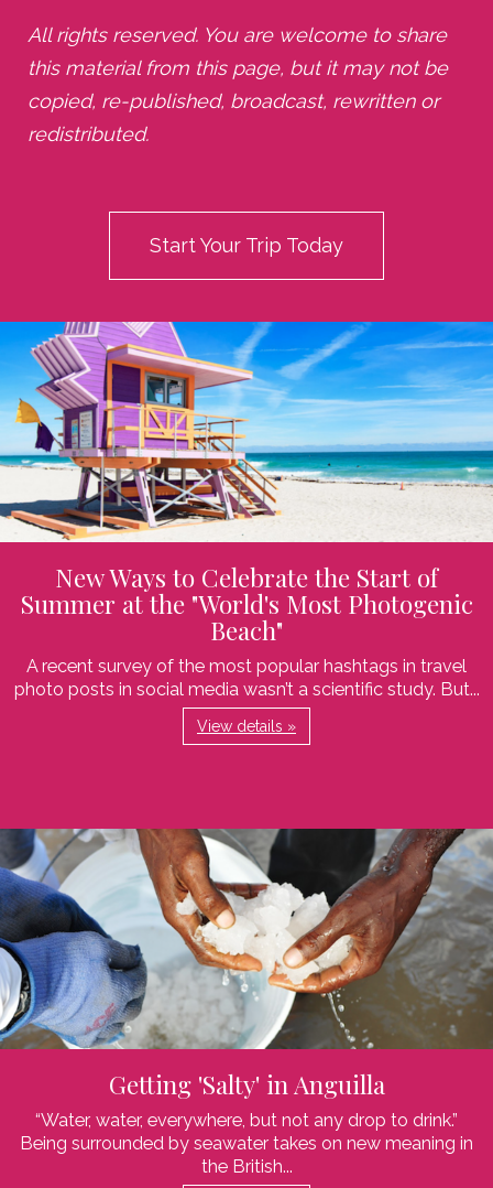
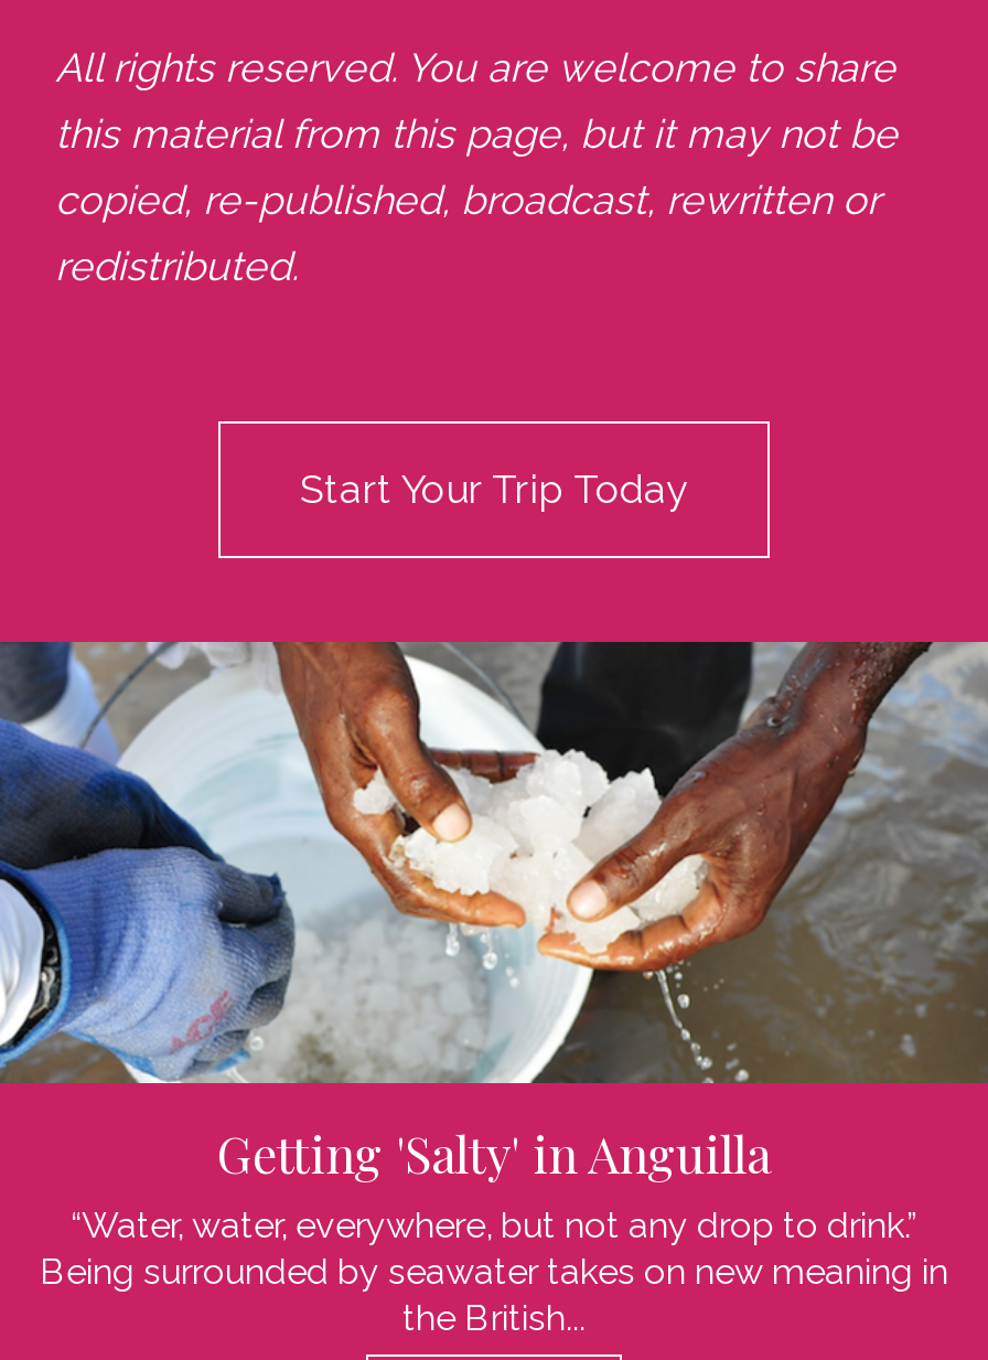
[3,321,490,735] [image] | New Ways to Celebrate the Start of | Summer at the "World's Most Photogenic | Beach" | A recent survey of the most popular hashtags in travel | photo posts in social media wasn’t a scientific study. But... | View details » -> none

